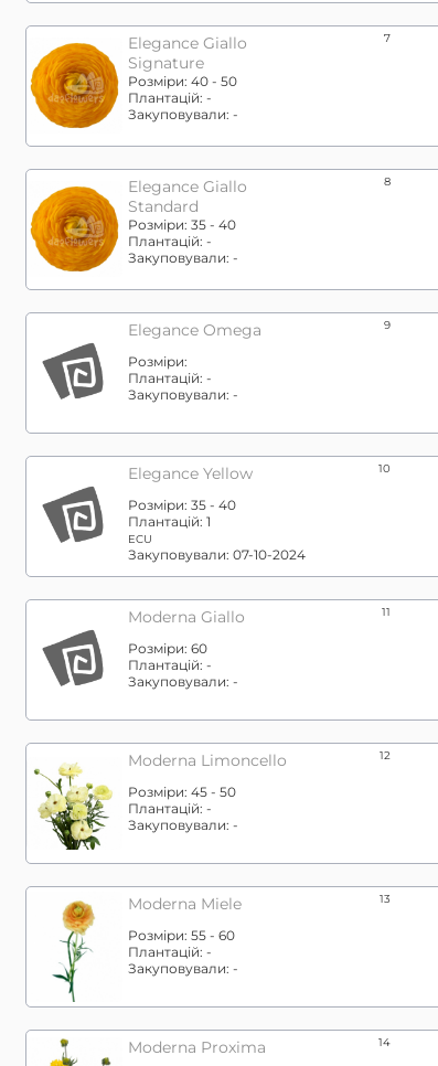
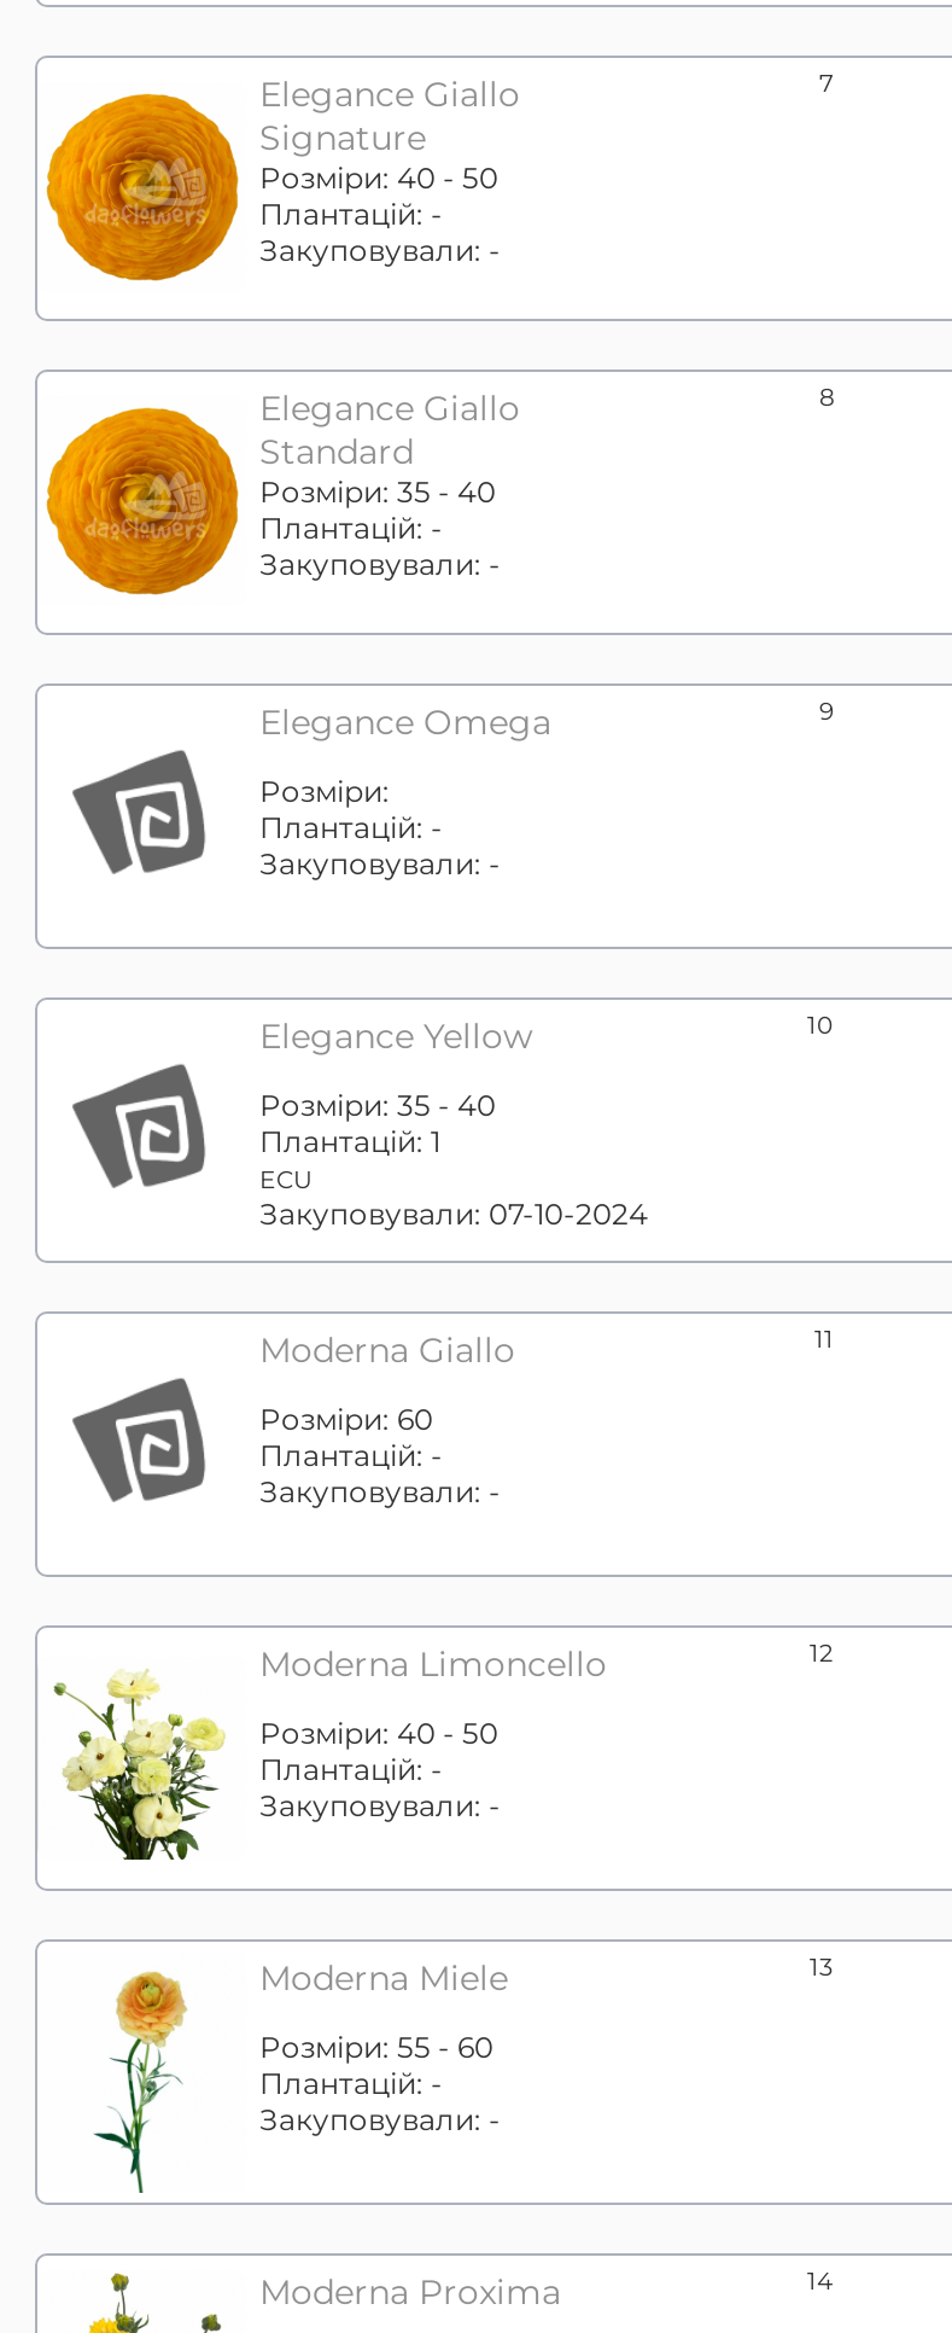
[128,783,236,800] Розміри: 45 - 50 -> [259,1715,498,1751] Розміри: 40 - 50

